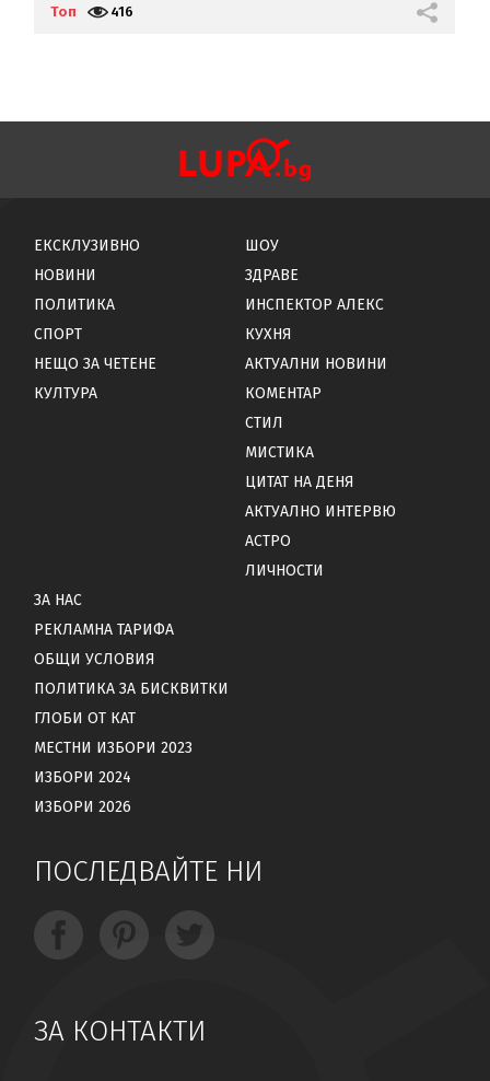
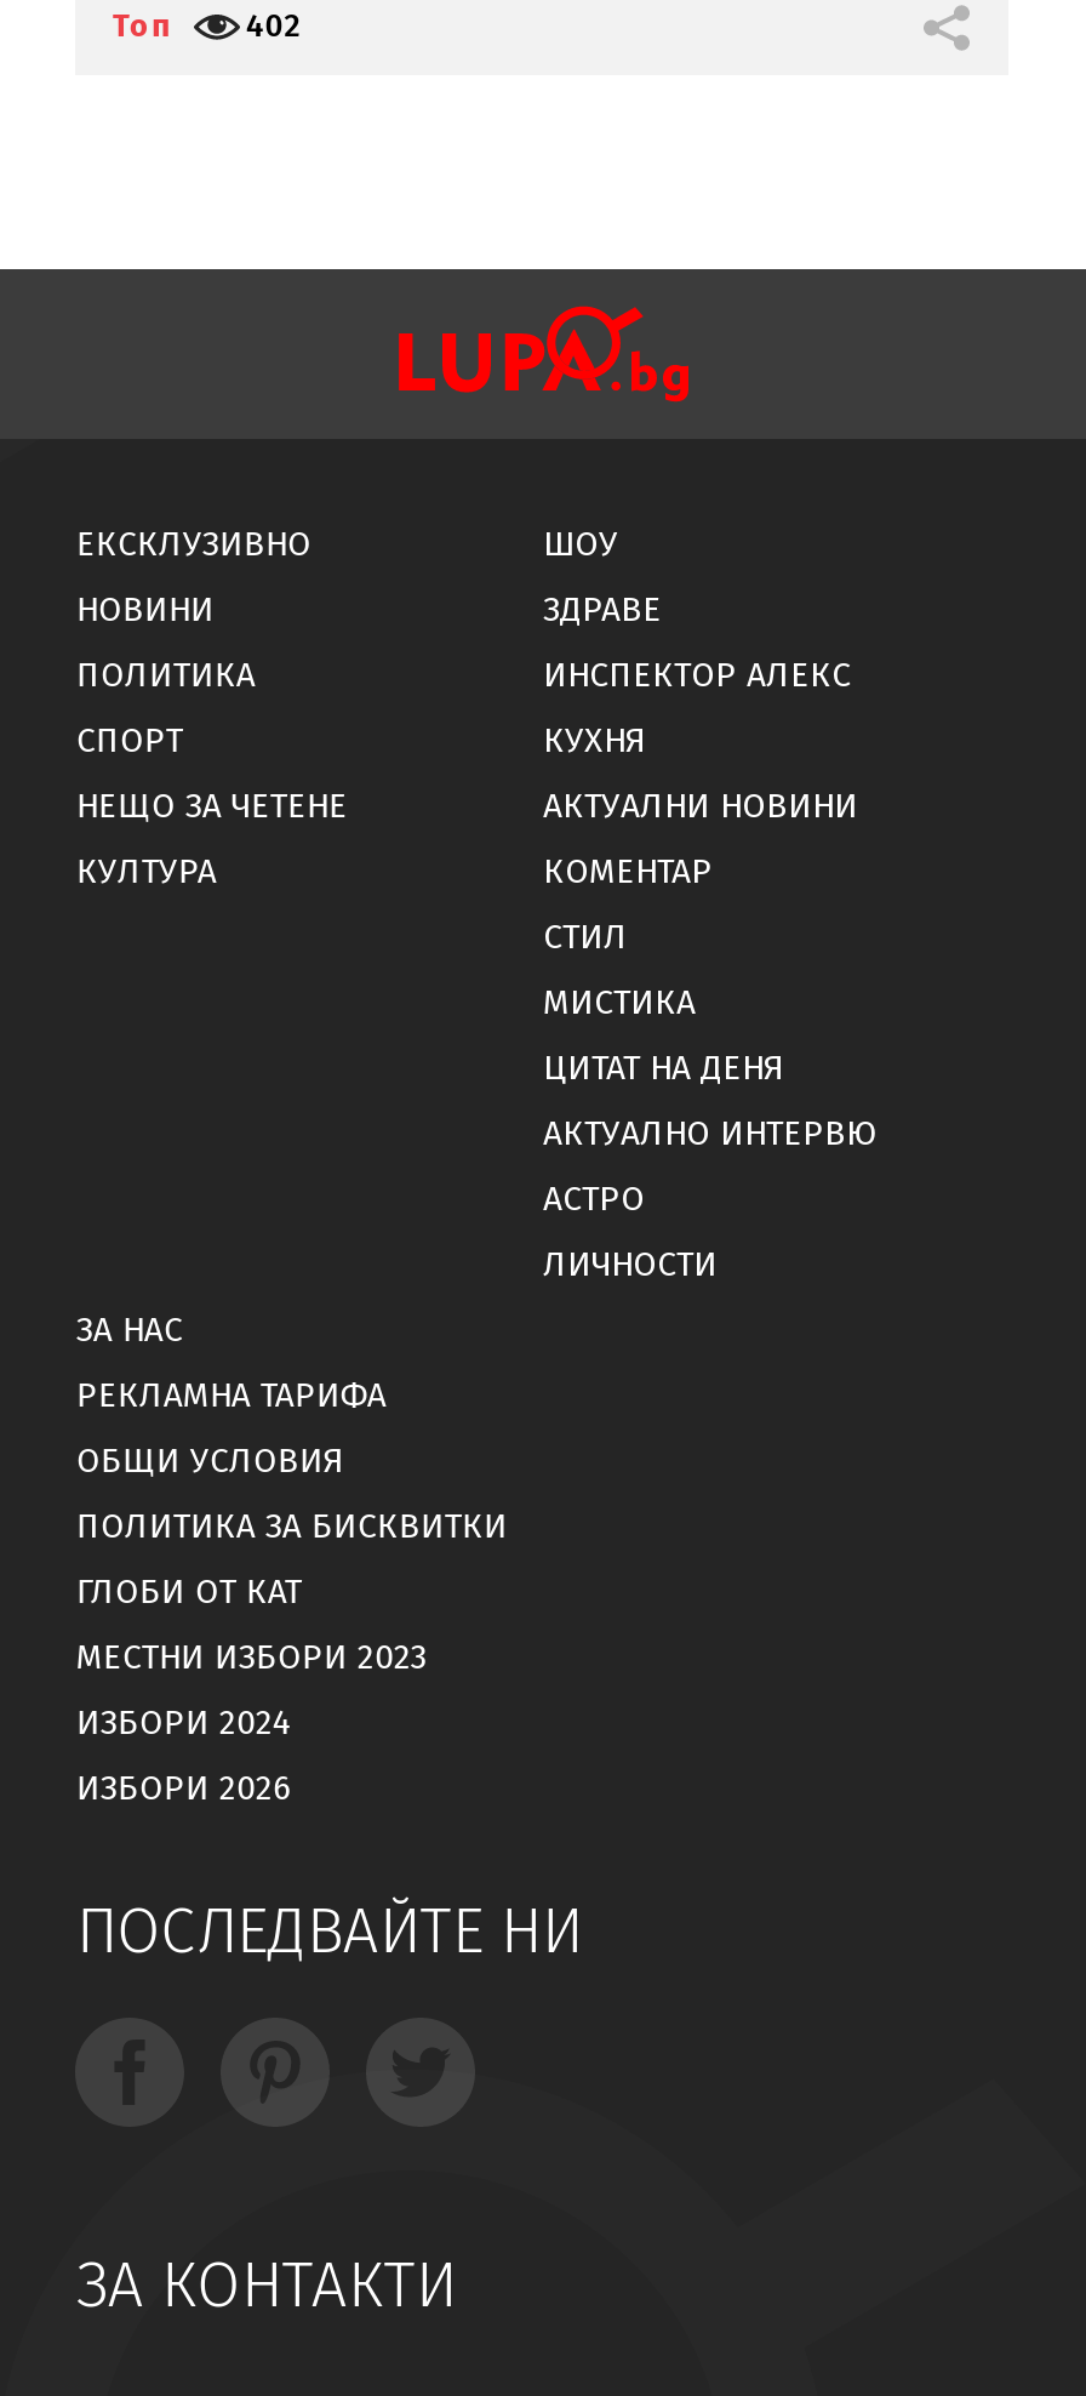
[111,4,134,20] 416 -> [246,8,299,44] 402

